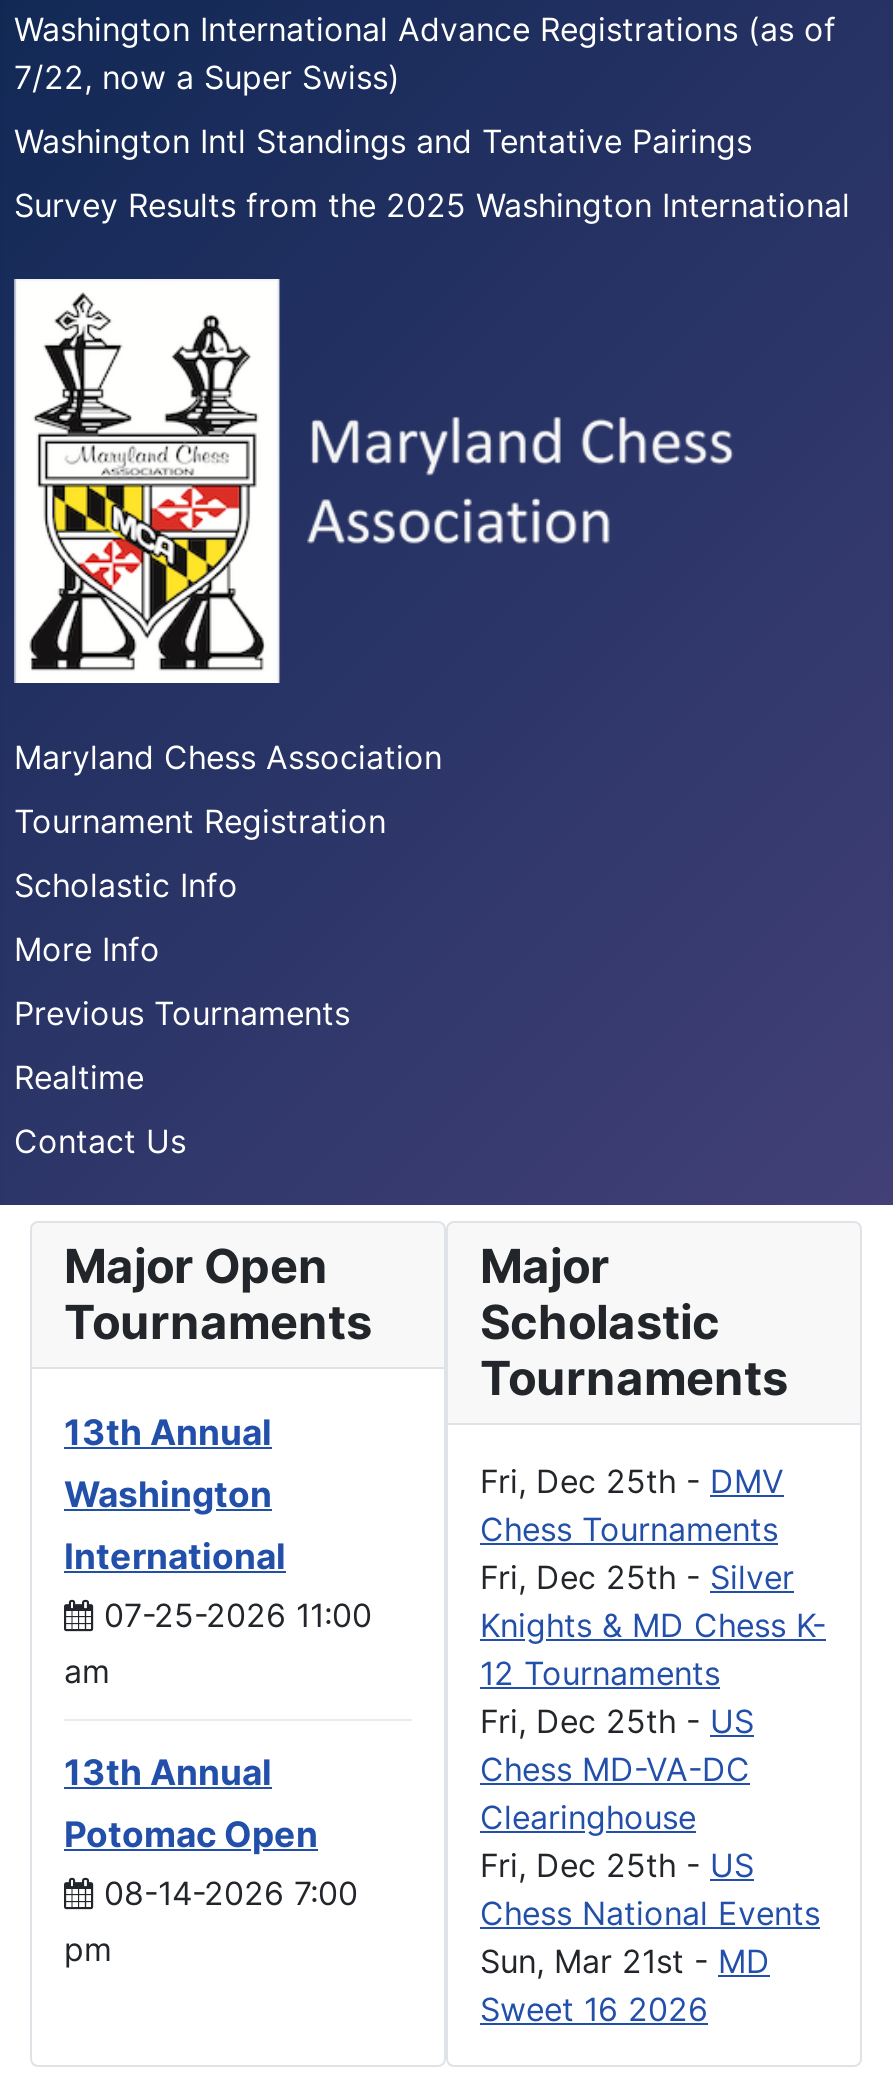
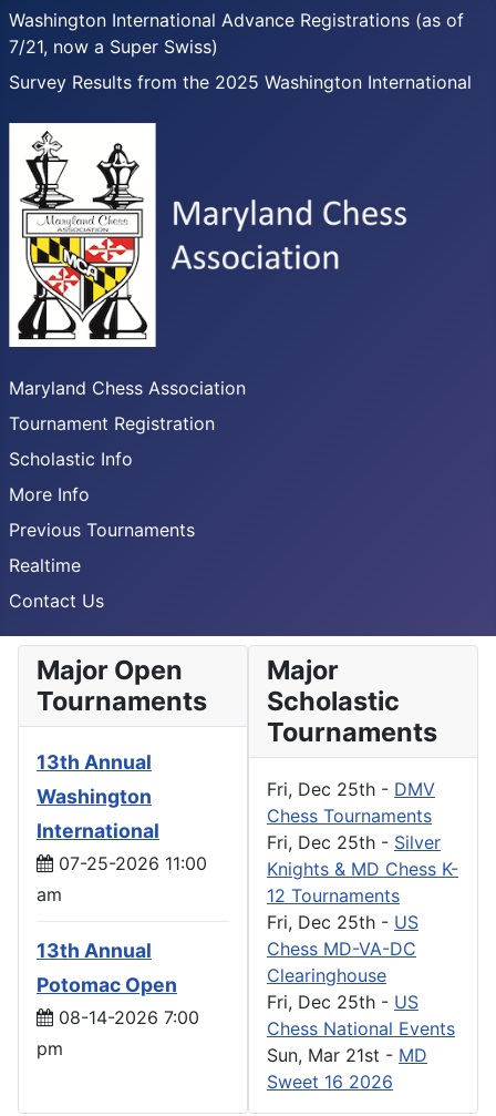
[14,57,752,161] 7/22, now a Super Swiss) | Washington Intl Standings and Tentative Pairings -> [9,35,218,58] 7/21, now a Super Swiss)

